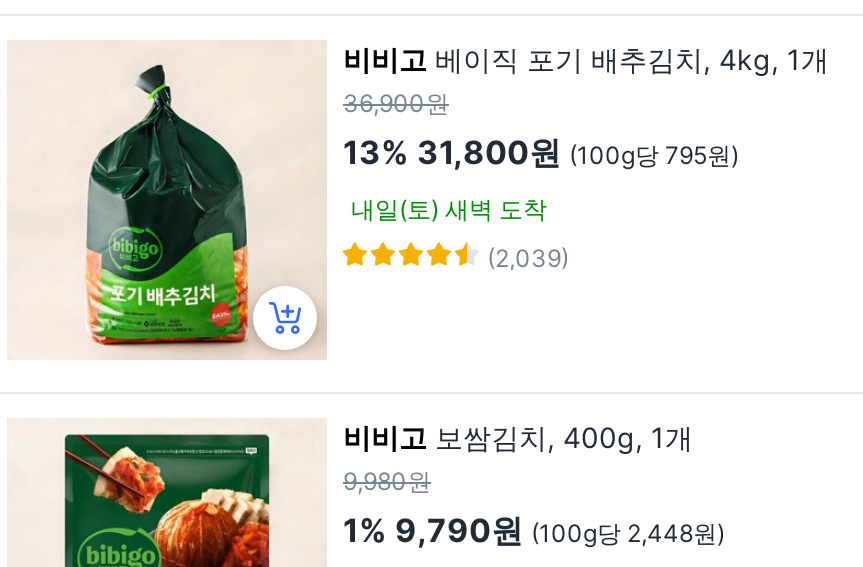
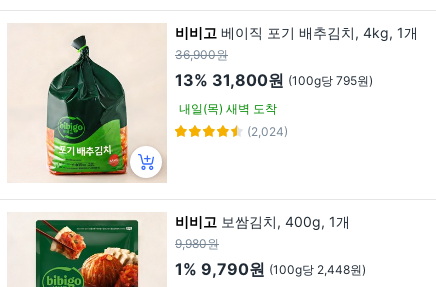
[351,195,547,225] 내일(토) 새벽 도착 -> [179,101,277,116] 내일(목) 새벽 도착
[487,243,569,273] (2,039) -> [247,125,288,140] (2,024)

